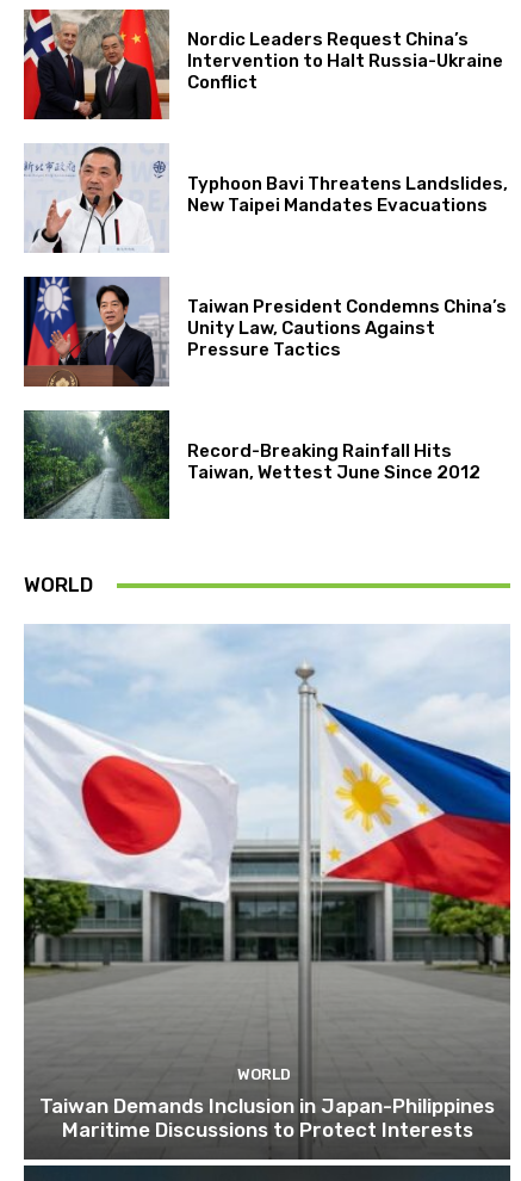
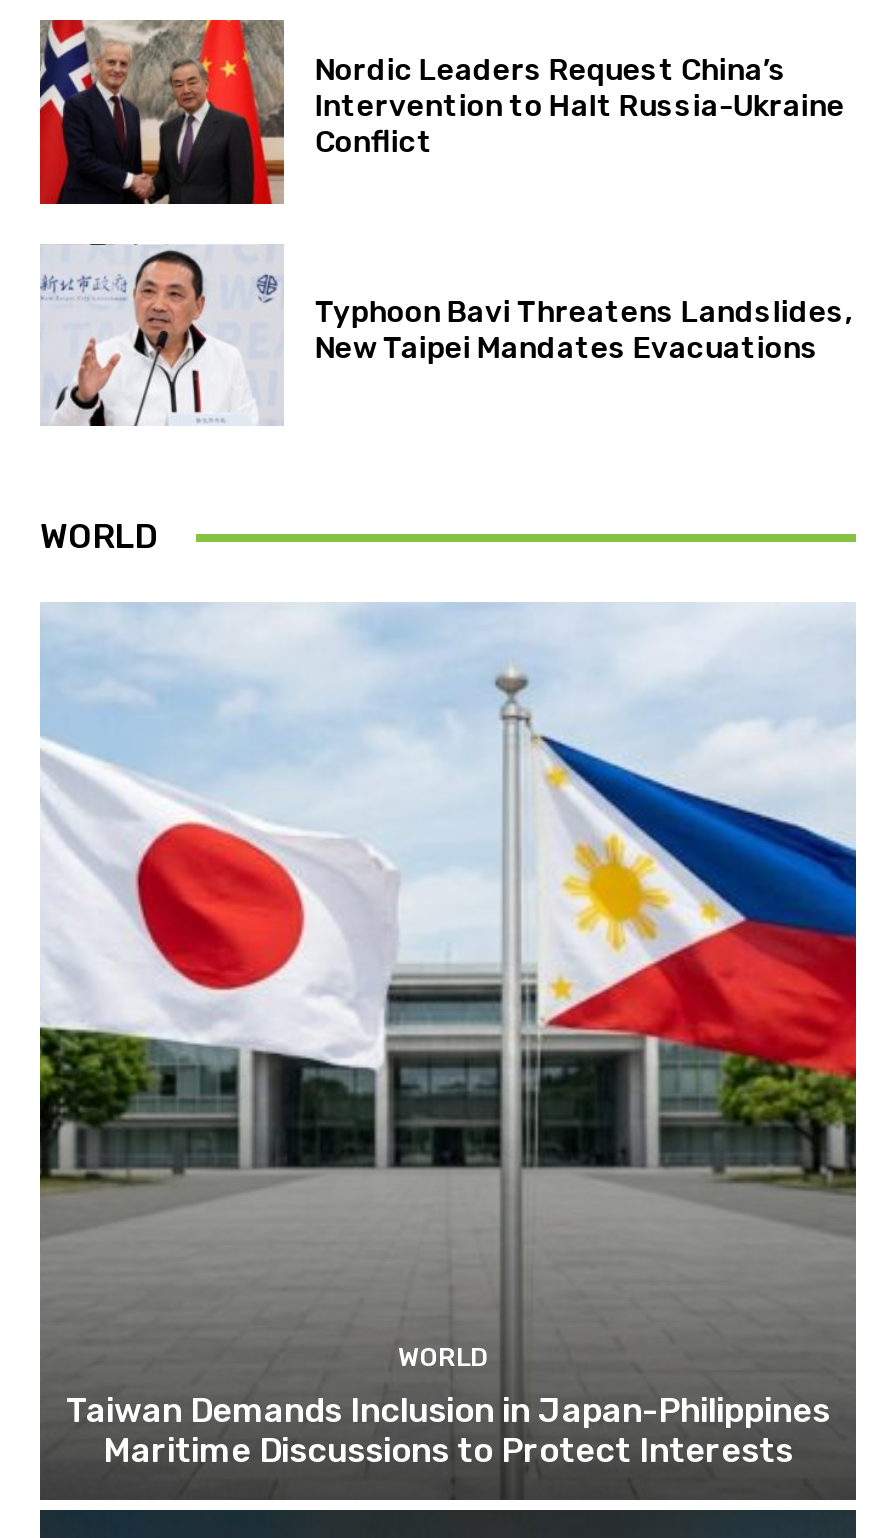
[23,276,507,388] [image] | Taiwan President Condemns China’s | Unity Law, Cautions Against | Pressure Tactics -> none
[23,409,481,520] [image] | Record-Breaking Rainfall Hits | Taiwan, Wettest June Since 2012 -> none

